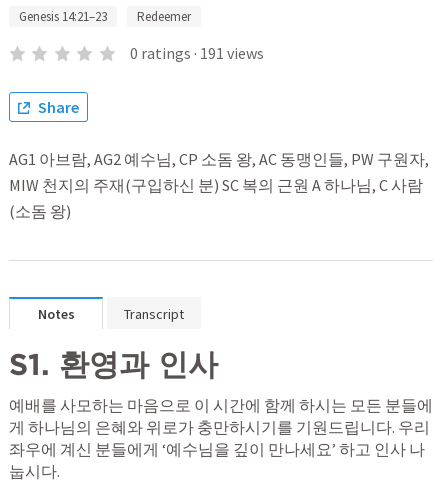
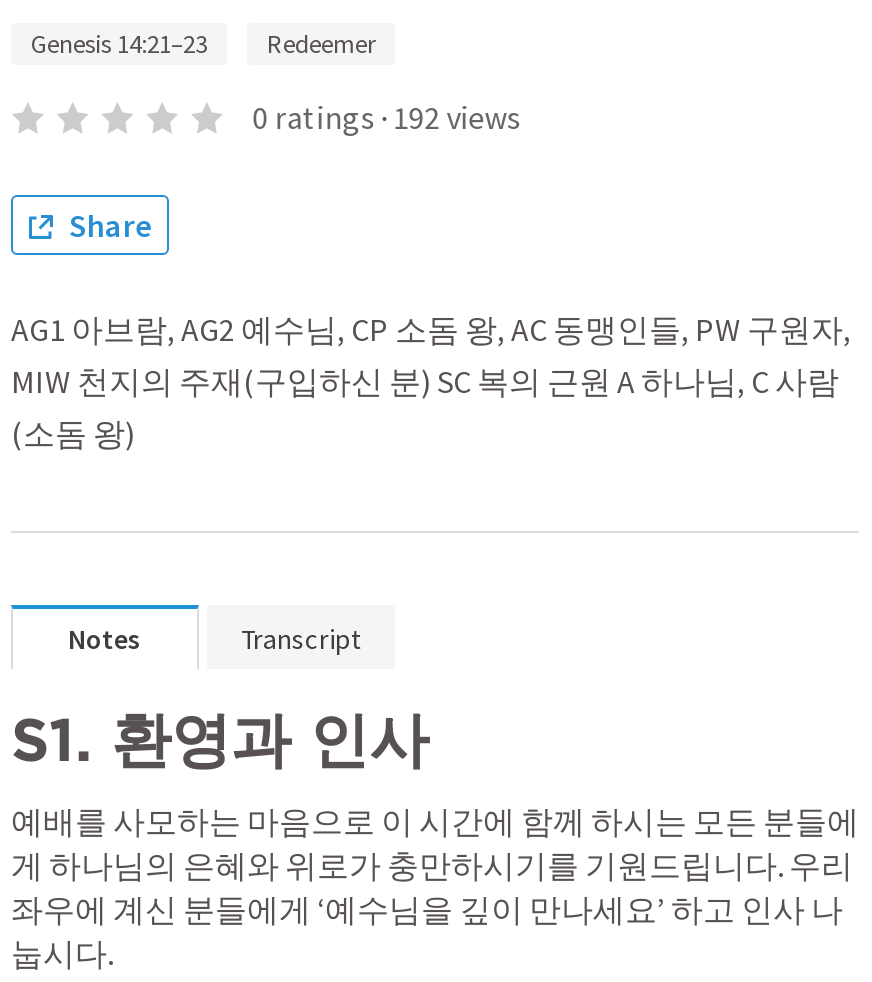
[130,43,264,63] 0 ratings · 191 views -> [252,97,520,137] 0 ratings · 192 views

